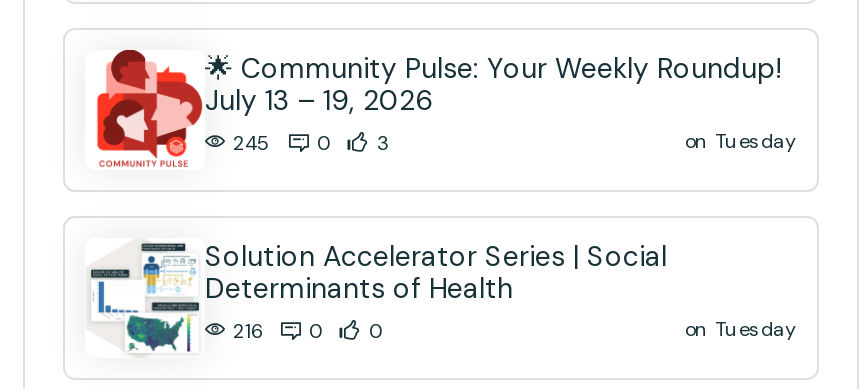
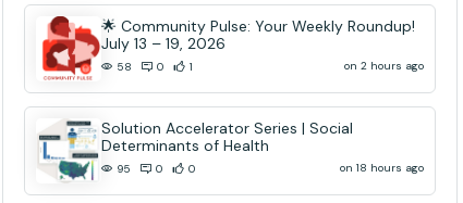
[233,130,271,156] 245 -> [117,60,132,74] 58
[377,129,797,156] 3 | on Tuesday -> [190,59,424,74] 1 | on 2 hours ago
[233,318,263,344] 216 -> [117,162,131,176] 95
[685,317,797,343] on Tuesday -> [340,161,424,175] on 18 hours ago

